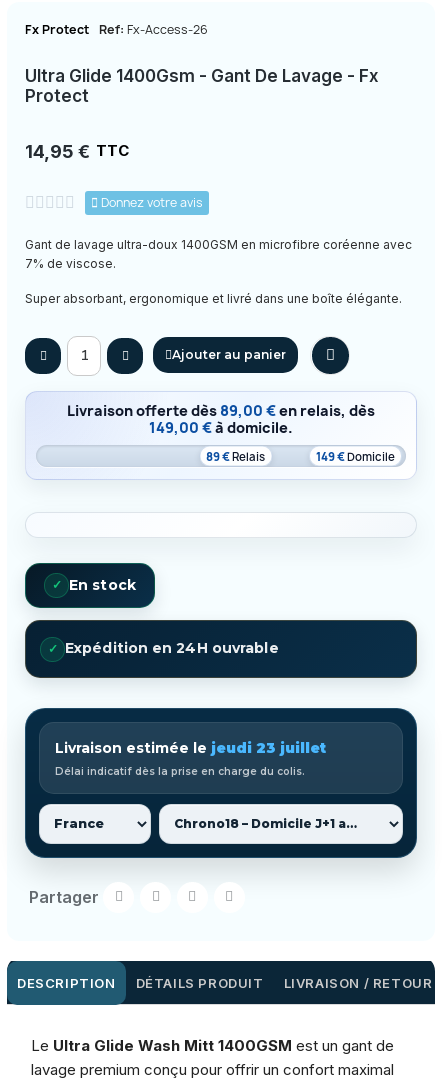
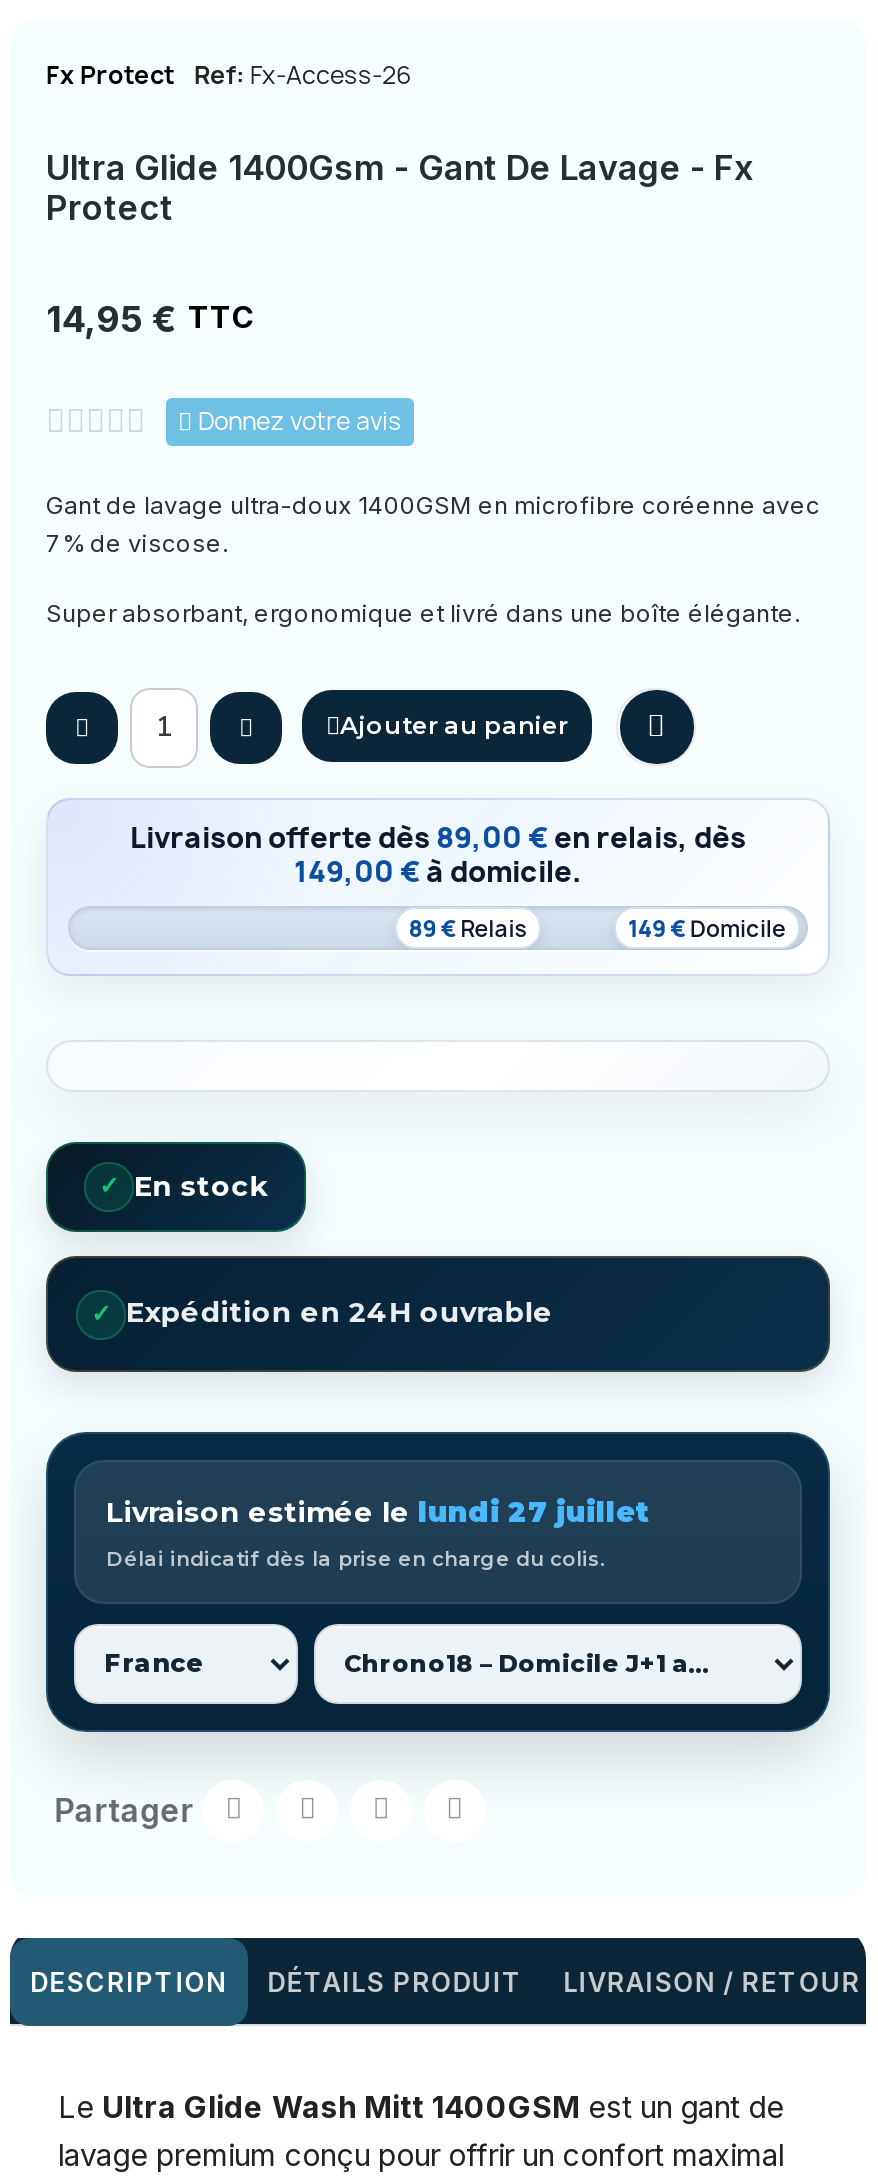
[55,739,326,757] Livraison estimée le jeudi 23 juillet -> [106,1494,648,1530] Livraison estimée le lundi 27 juillet

